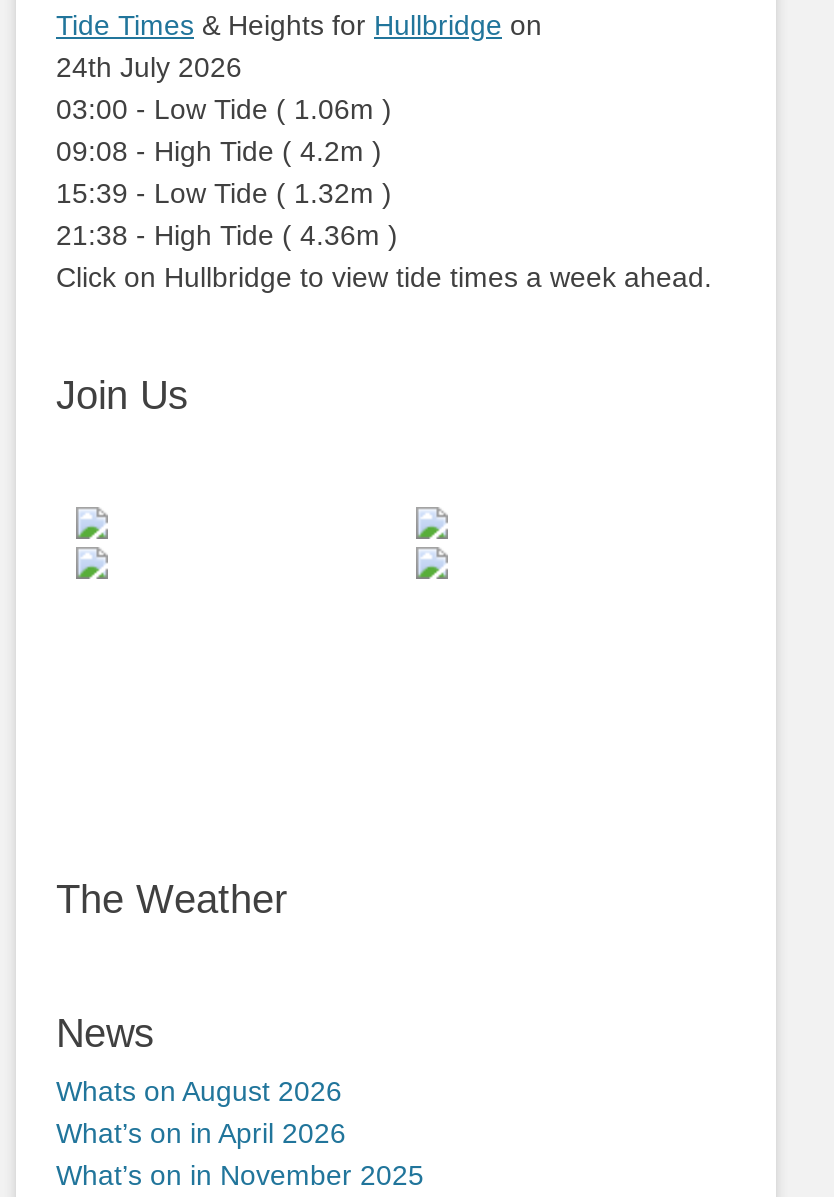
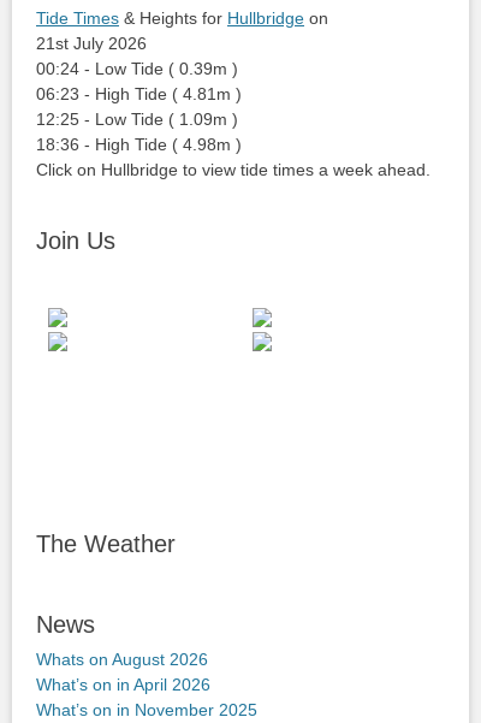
[56,51,242,83] 24th July 2026 -> [36,34,147,53] 21st July 2026
[56,93,392,125] 03:00 - Low Tide ( 1.06m ) -> [36,59,238,78] 00:24 - Low Tide ( 0.39m )
[56,135,382,167] 09:08 - High Tide ( 4.2m ) -> [36,84,242,103] 06:23 - High Tide ( 4.81m )
[56,177,392,209] 15:39 - Low Tide ( 1.32m ) -> [36,109,238,129] 12:25 - Low Tide ( 1.09m )
[56,219,398,251] 21:38 - High Tide ( 4.36m ) -> [36,135,242,154] 18:36 - High Tide ( 4.98m )

